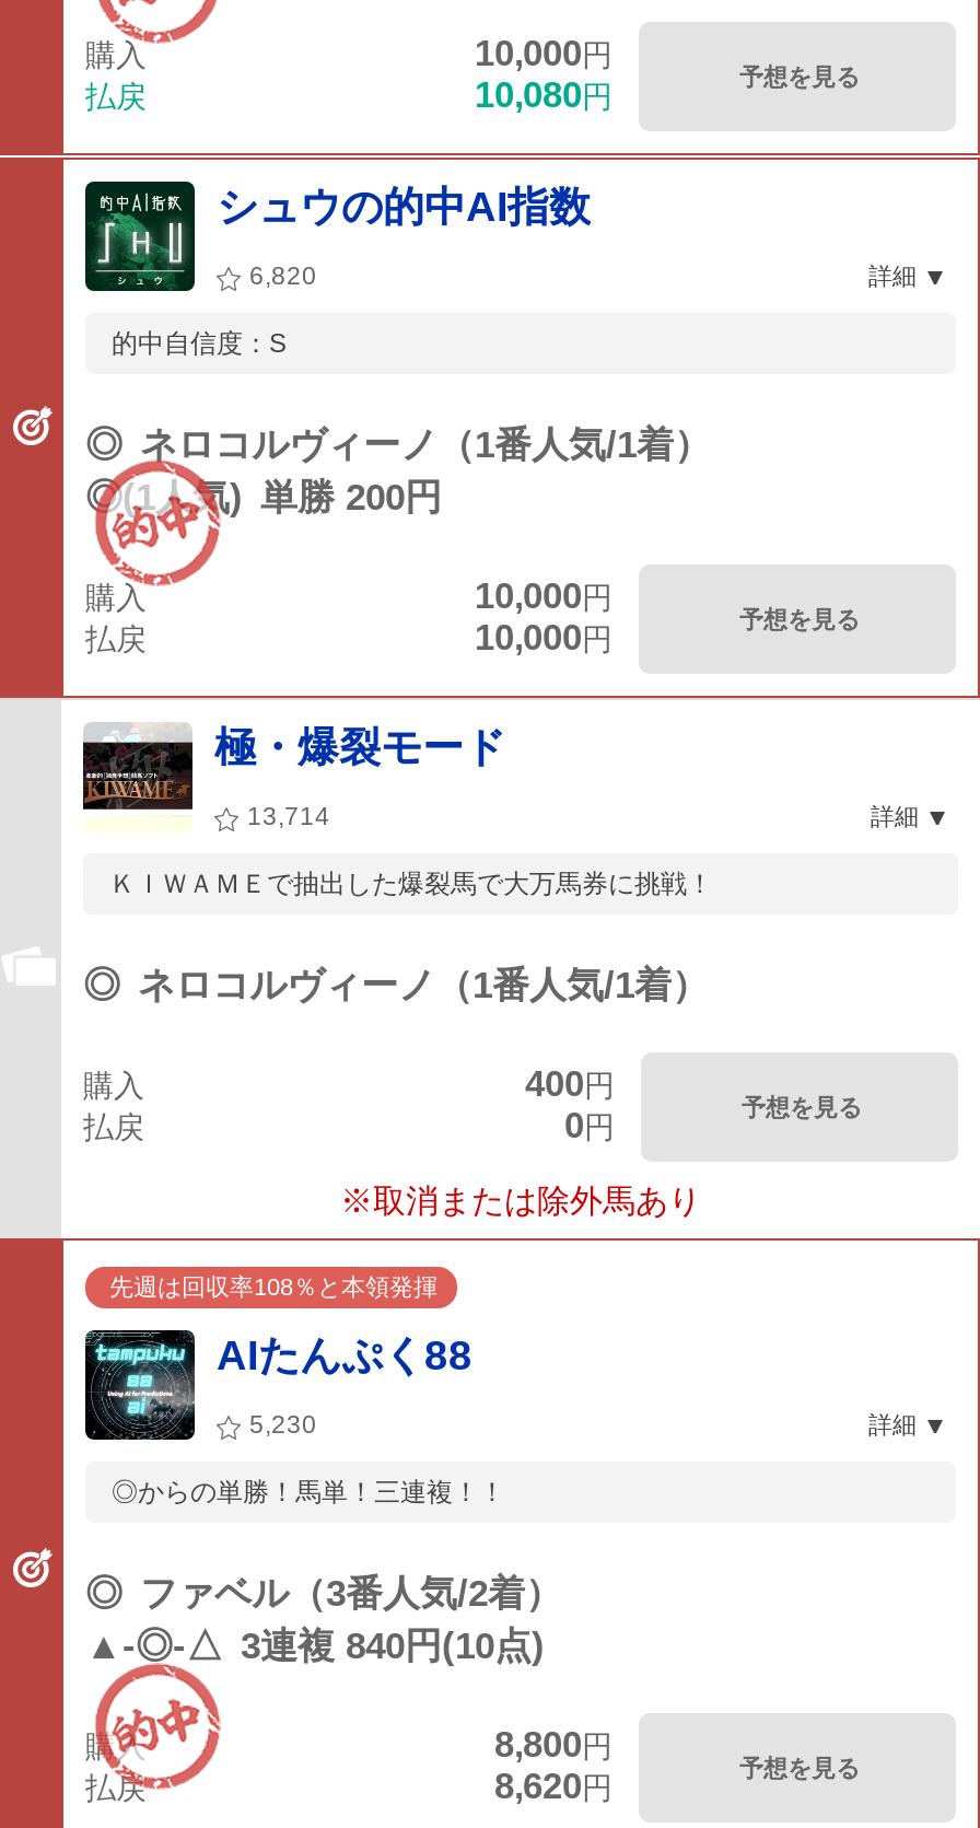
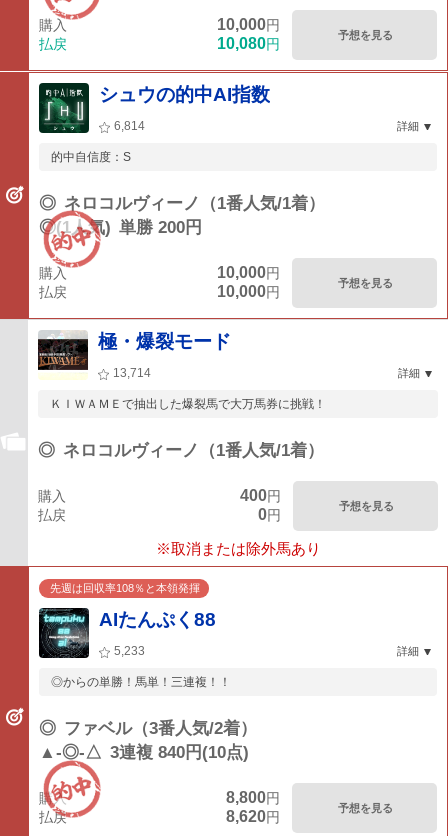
[249,263,317,289] 6,820 -> [114,120,145,132] 6,814
[249,1411,317,1437] 5,230 -> [114,645,145,657] 5,233

